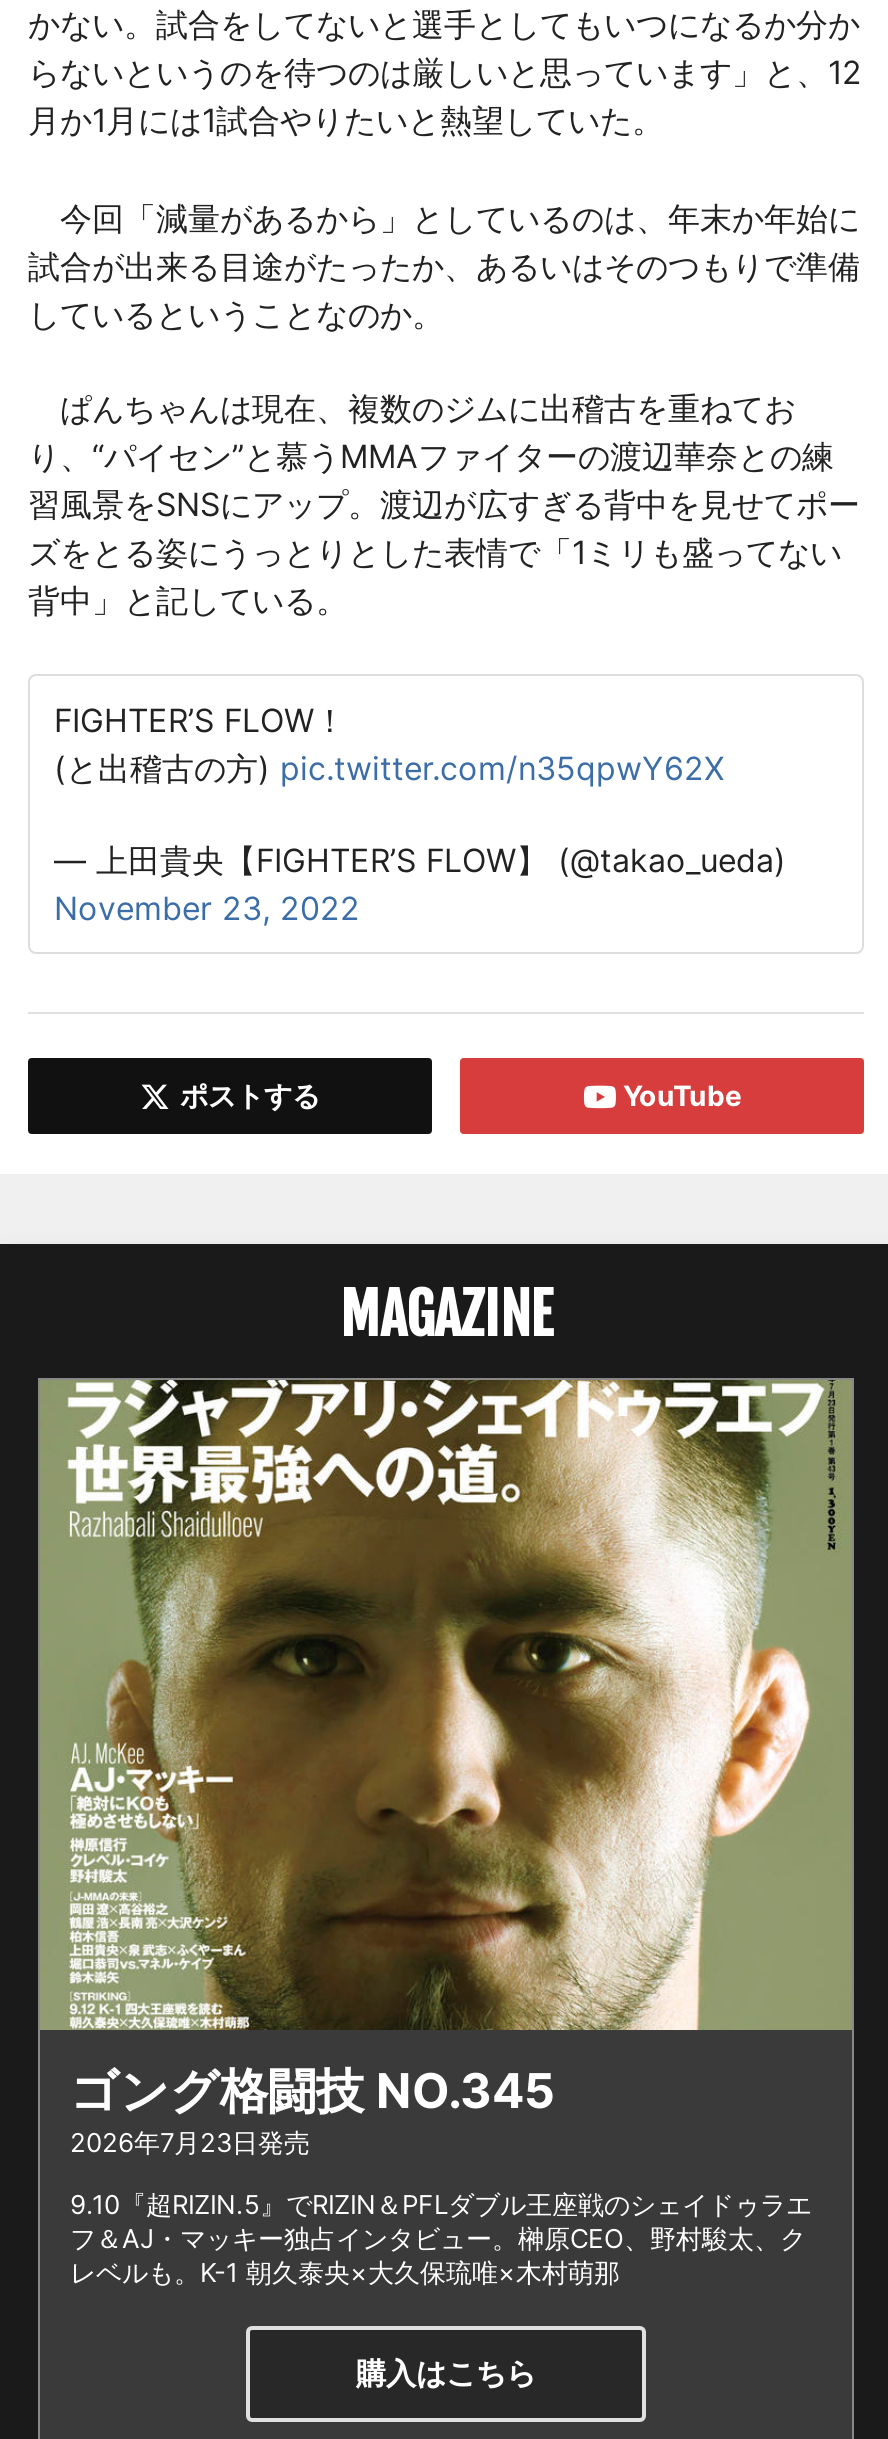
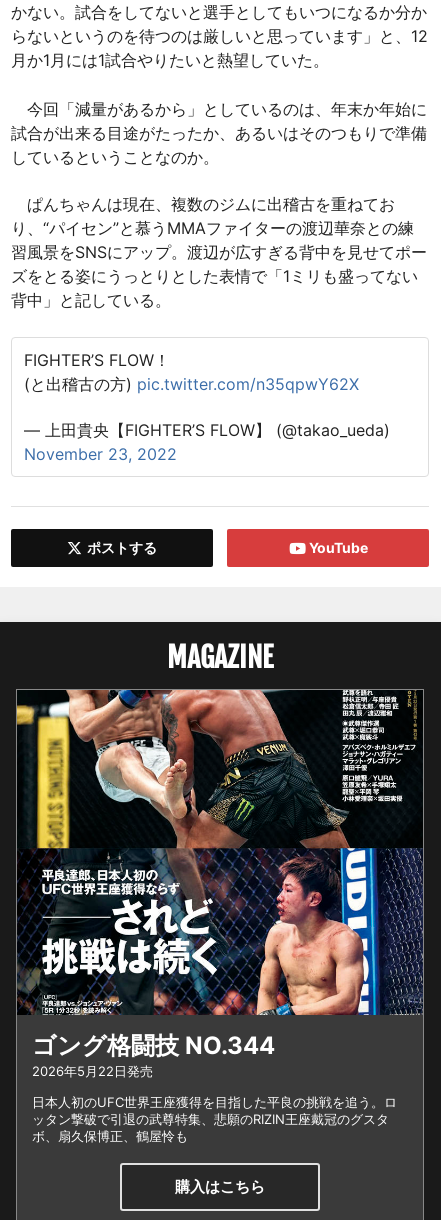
[38,1378,854,2157] [image] | ゴング格闘技 NO.345 | 2026年7月23日発売 -> [17,689,424,1079] [image] | ゴング格闘技 NO.344 | 2026年5月22日発売
[70,2187,812,2287] 9.10『超RIZIN.5』でRIZIN＆PFLダブル王座戦のシェイドゥラエ | フ＆AJ・マッキー独占インタビュー。榊原CEO、野村駿太、ク | レベルも。K-1 朝久泰央×大久保琉唯×木村萌那 -> [32,1094,397,1144] 日本人初のUFC世界王座獲得を目指した平良の挑戦を追う。ロ | ッタン撃破で引退の武尊特集、悲願のRIZIN王座戴冠のグスタ | ボ、扇久保博正、鶴屋怜も

